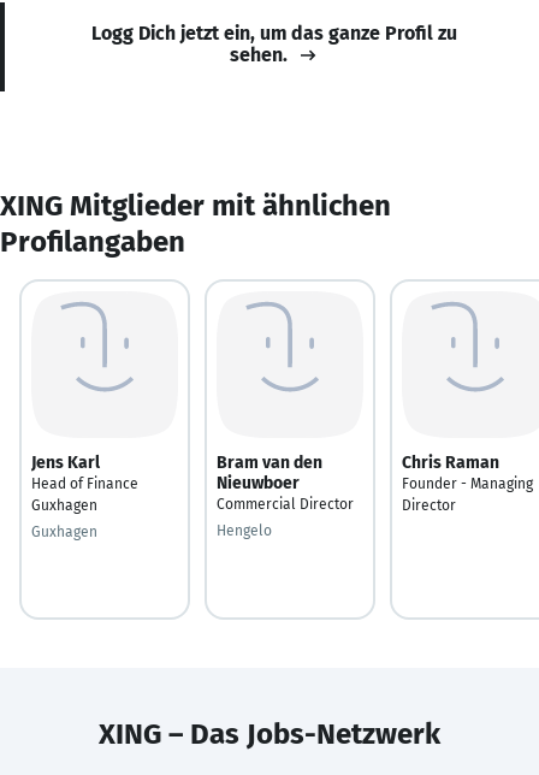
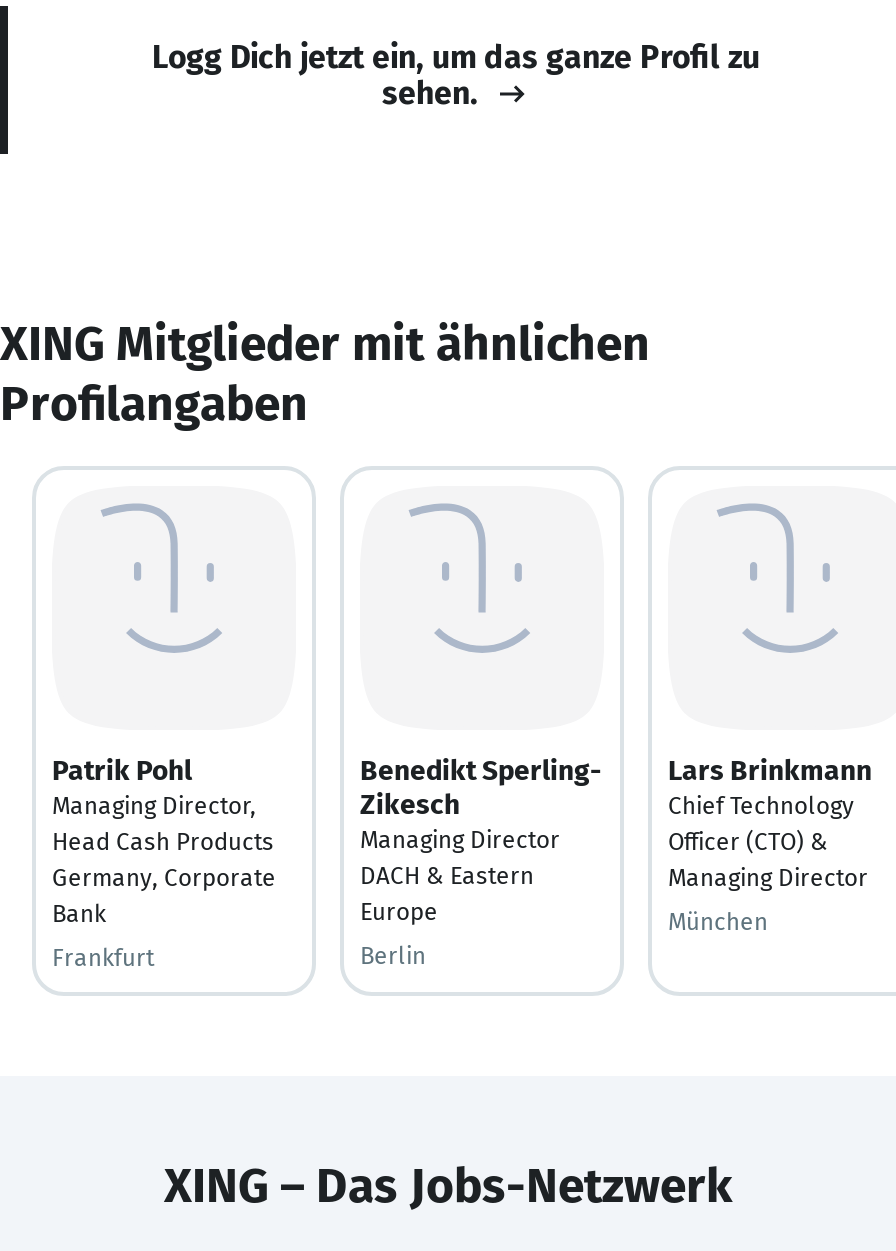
[31,452,138,540] Jens Karl | Head of Finance | Guxhagen | Guxhagen -> [52,753,276,971] Patrik Pohl | Managing Director, | Head Cash Products | Germany, Corporate | Bank | Frankfurt
[217,452,354,539] Bram van den | Nieuwboer | Commercial Director | Hengelo -> [360,753,602,969] Benedikt Sperling- | Zikesch | Managing Director | DACH & Eastern | Europe | Berlin
[402,452,533,513] Chris Raman | Founder - Managing | Director -> [668,753,872,935] Lars Brinkmann | Chief Technology | Officer (CTO) & | Managing Director | München

